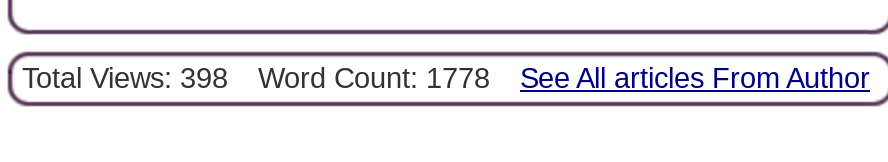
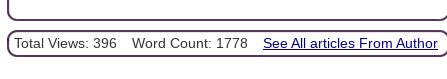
[22,62,870,94] Total Views: 398 Word Count: 1778 See All articles From Author -> [14,35,438,51] Total Views: 396 Word Count: 1778 See All articles From Author

